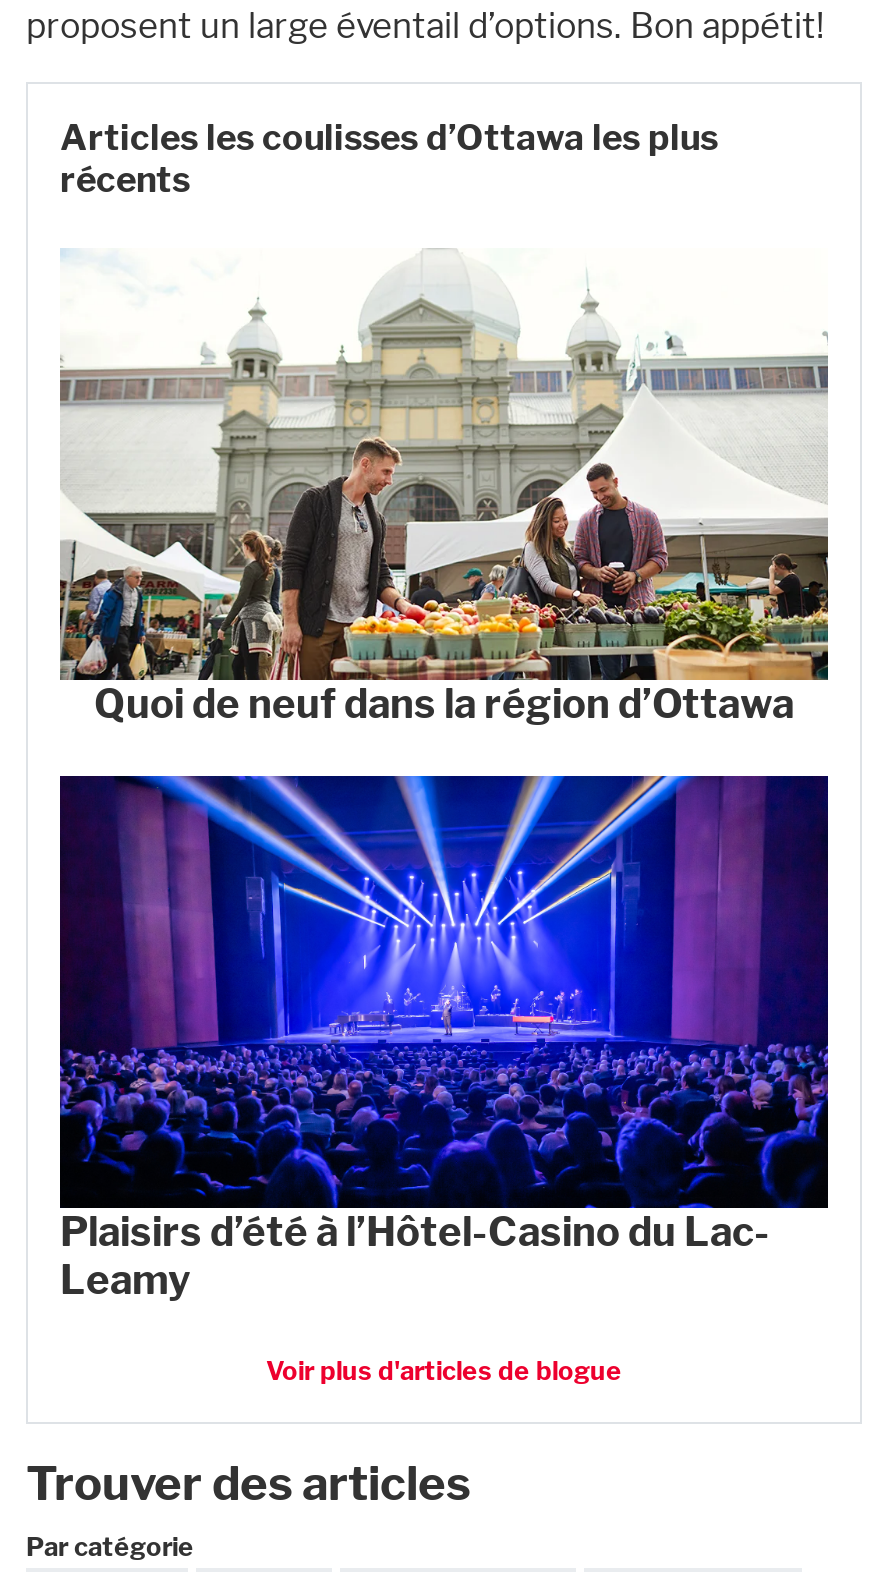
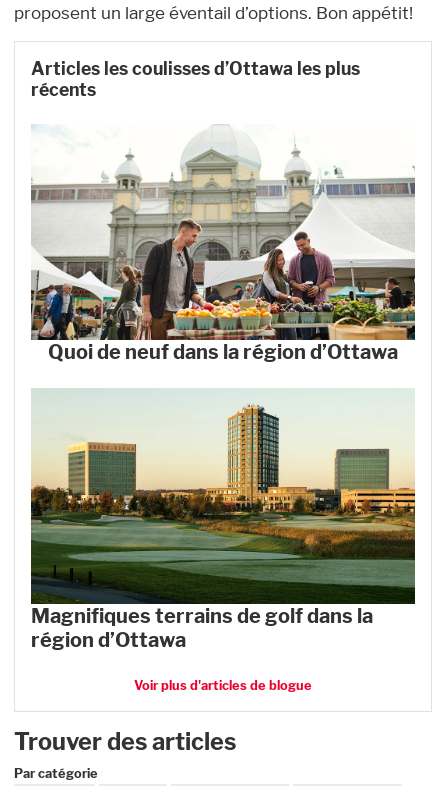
[58,774,830,1304] [image] | Plaisirs d’été à l’Hôtel-Casino du Lac- | Leamy -> [30,388,416,652] [image] | Magnifiques terrains de golf dans la | région d’Ottawa

